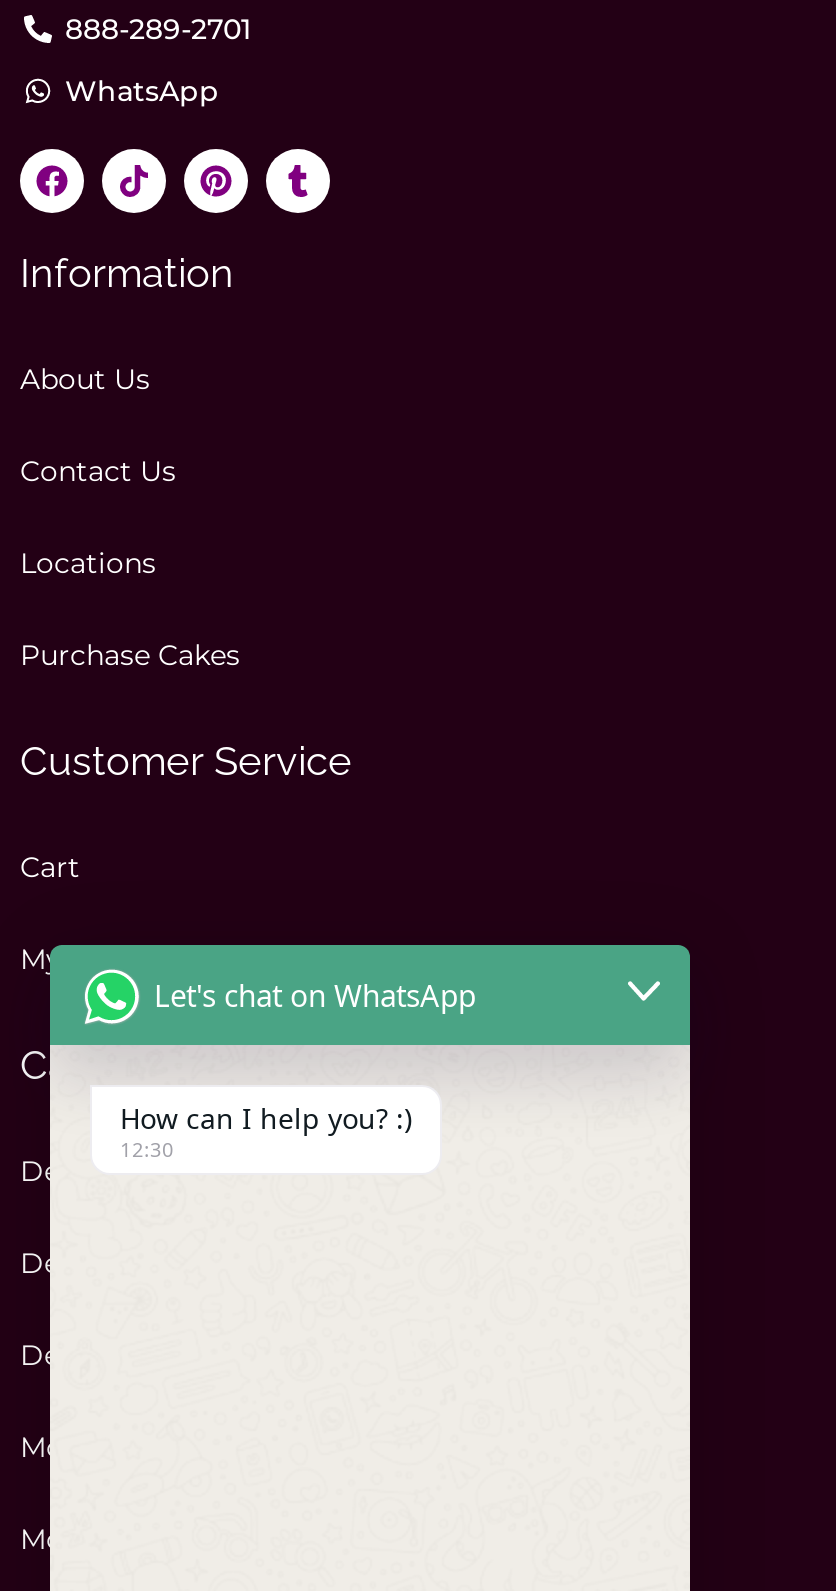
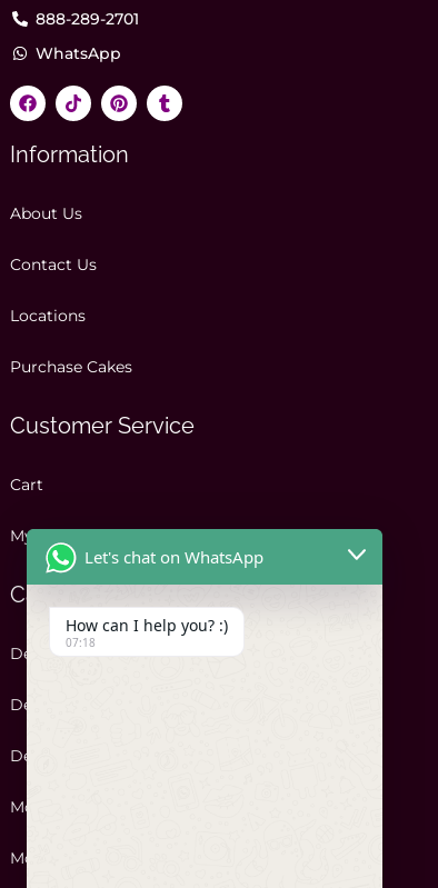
[120,1135,174,1163] 12:30 -> [66,635,96,650] 07:18

